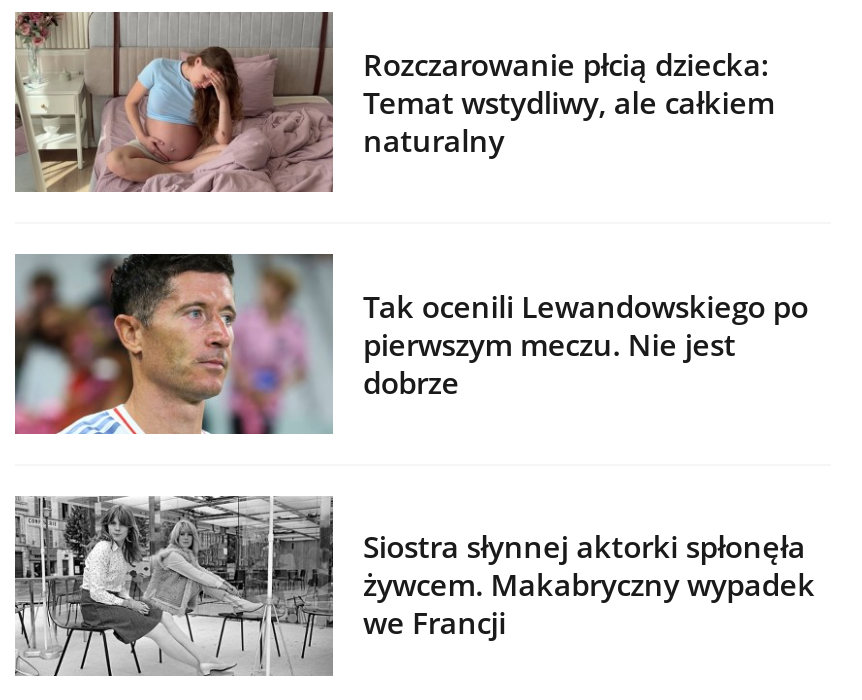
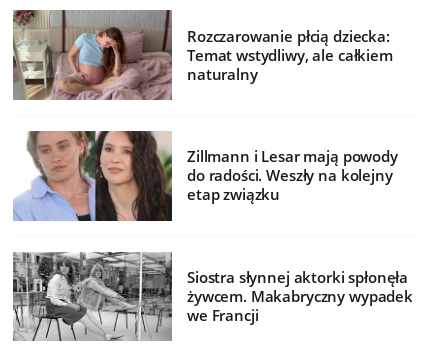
[13,251,808,435] [image] | Tak ocenili Lewandowskiego po | pierwszym meczu. Nie jest | dobrze -> [13,130,398,222] [image] | Zillmann i Lesar mają powody | do radości. Weszły na kolejny | etap związku

